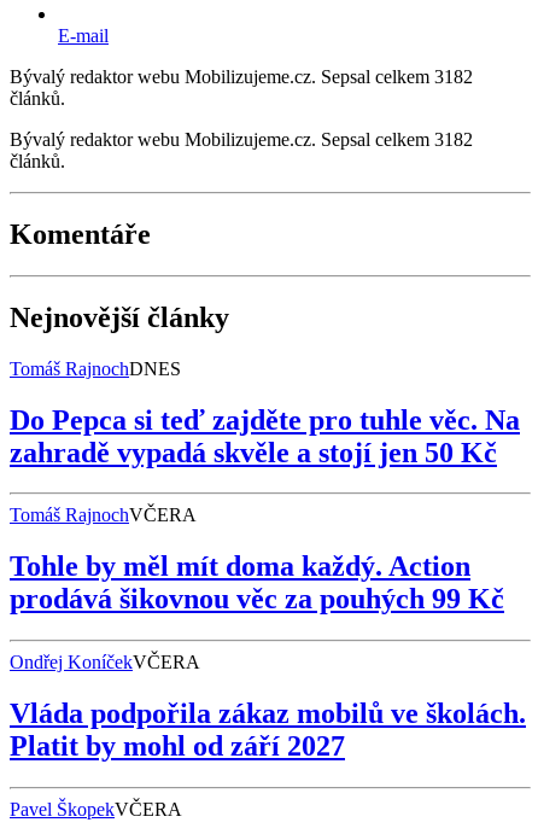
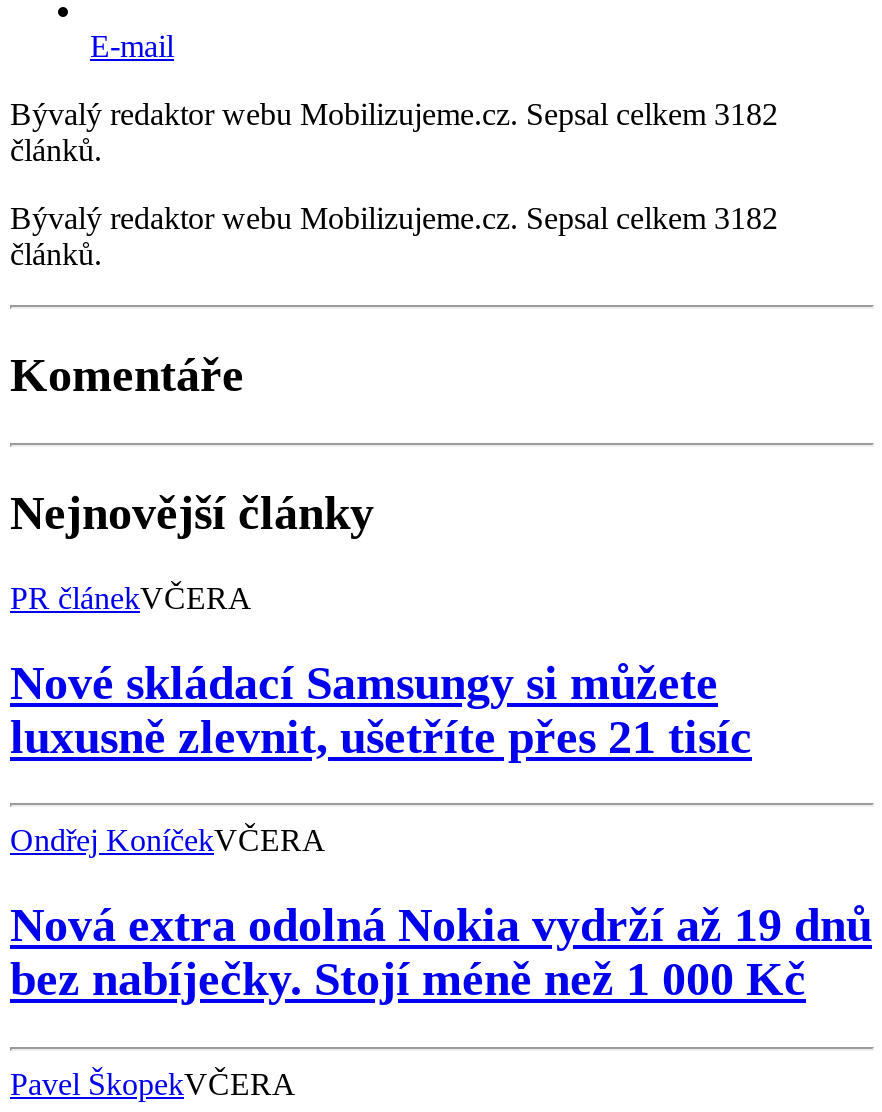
[10,358,520,615] Tomáš RajnochDNES | Do Pepca si teď zajděte pro tuhle věc. Na | zahradě vypadá skvěle a stojí jen 50 Kč | Tomáš RajnochVČERA | Tohle by měl mít doma každý. Action | prodává šikovnou věc za pouhých 99 Kč -> [10,580,752,762] PR článekVČERA | Nové skládací Samsungy si můžete | luxusně zlevnit, ušetříte přes 21 tisíc
[10,698,526,762] Vláda podpořila zákaz mobilů ve školách. | Platit by mohl od září 2027 -> [10,900,872,1006] Nová extra odolná Nokia vydrží až 19 dnů | bez nabíječky. Stojí méně než 1 000 Kč

